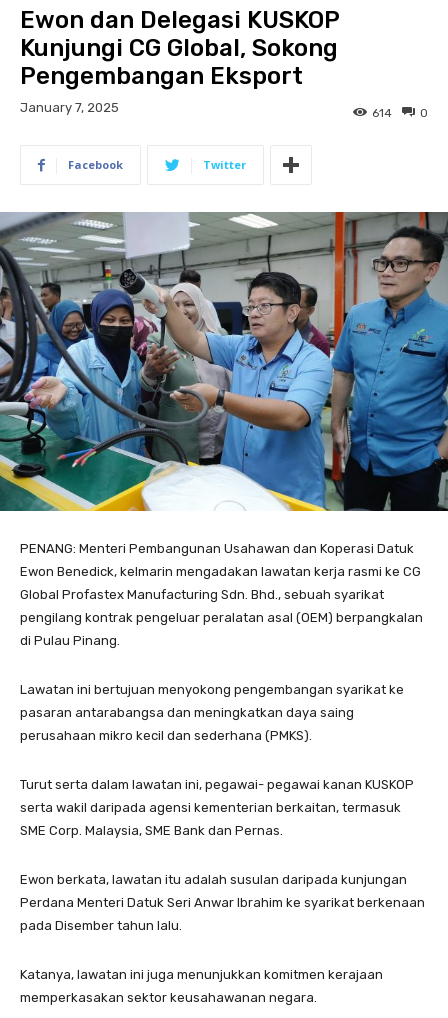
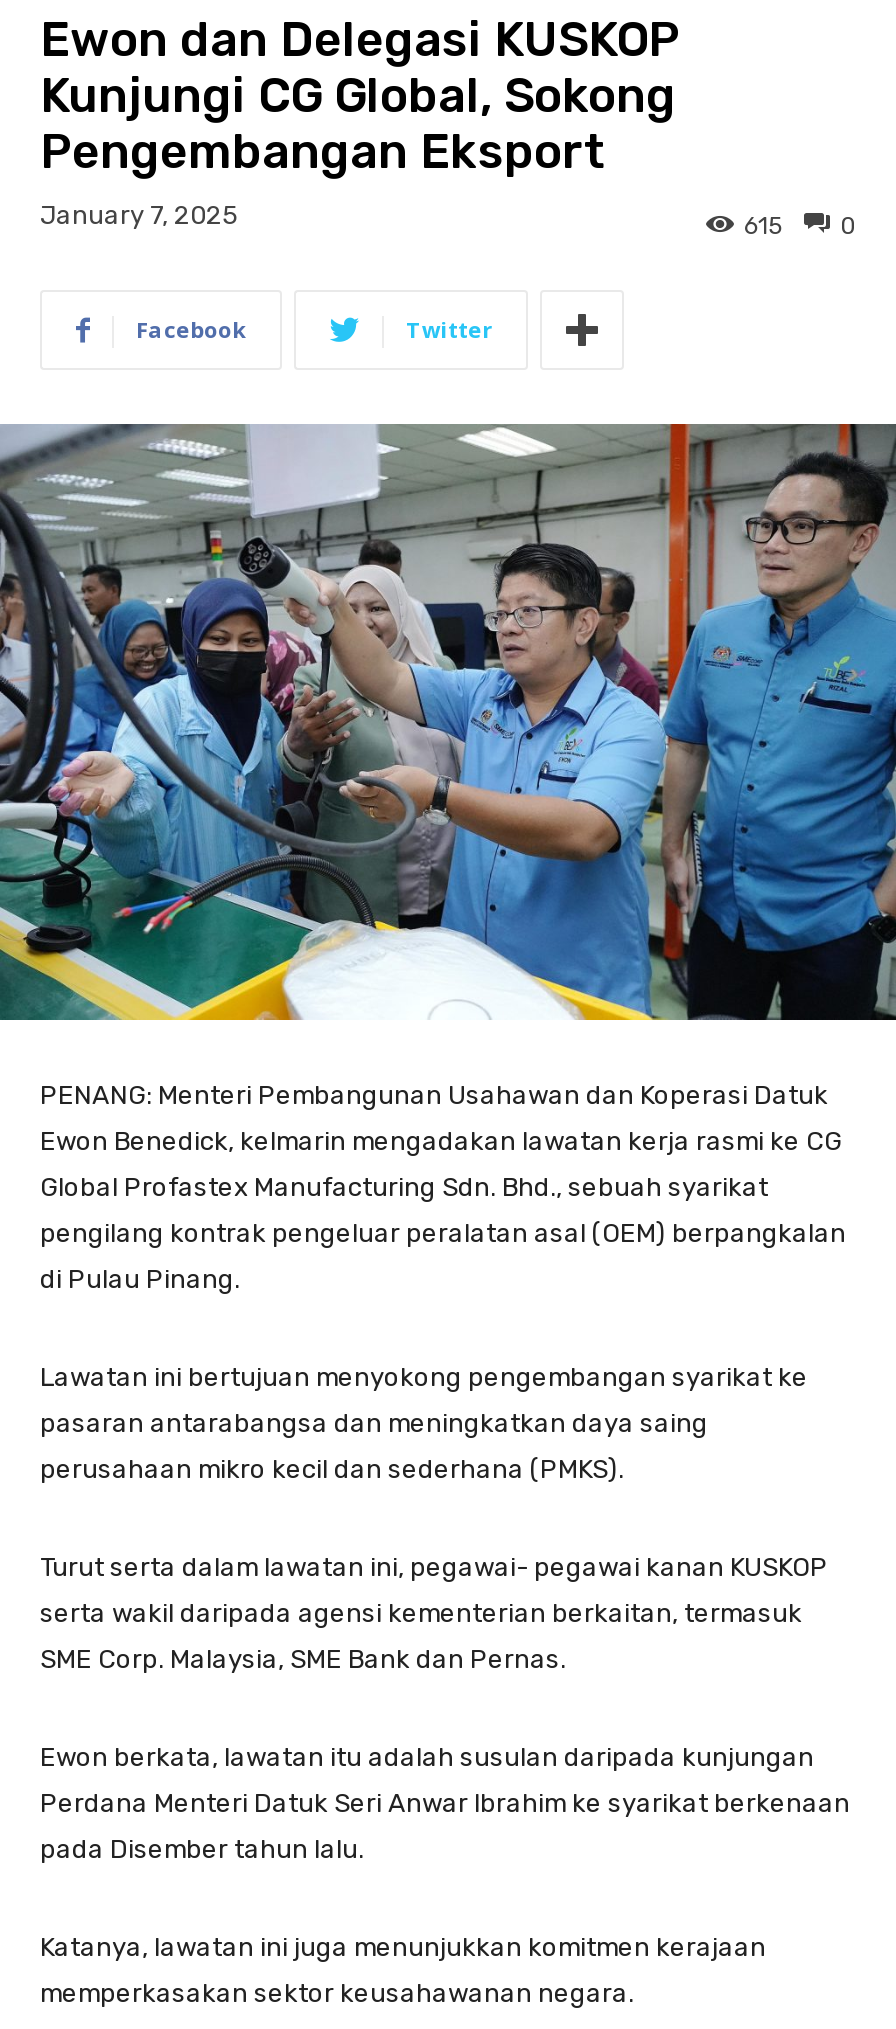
[372,106,428,120] 614 0 -> [744,212,856,240] 615 0

